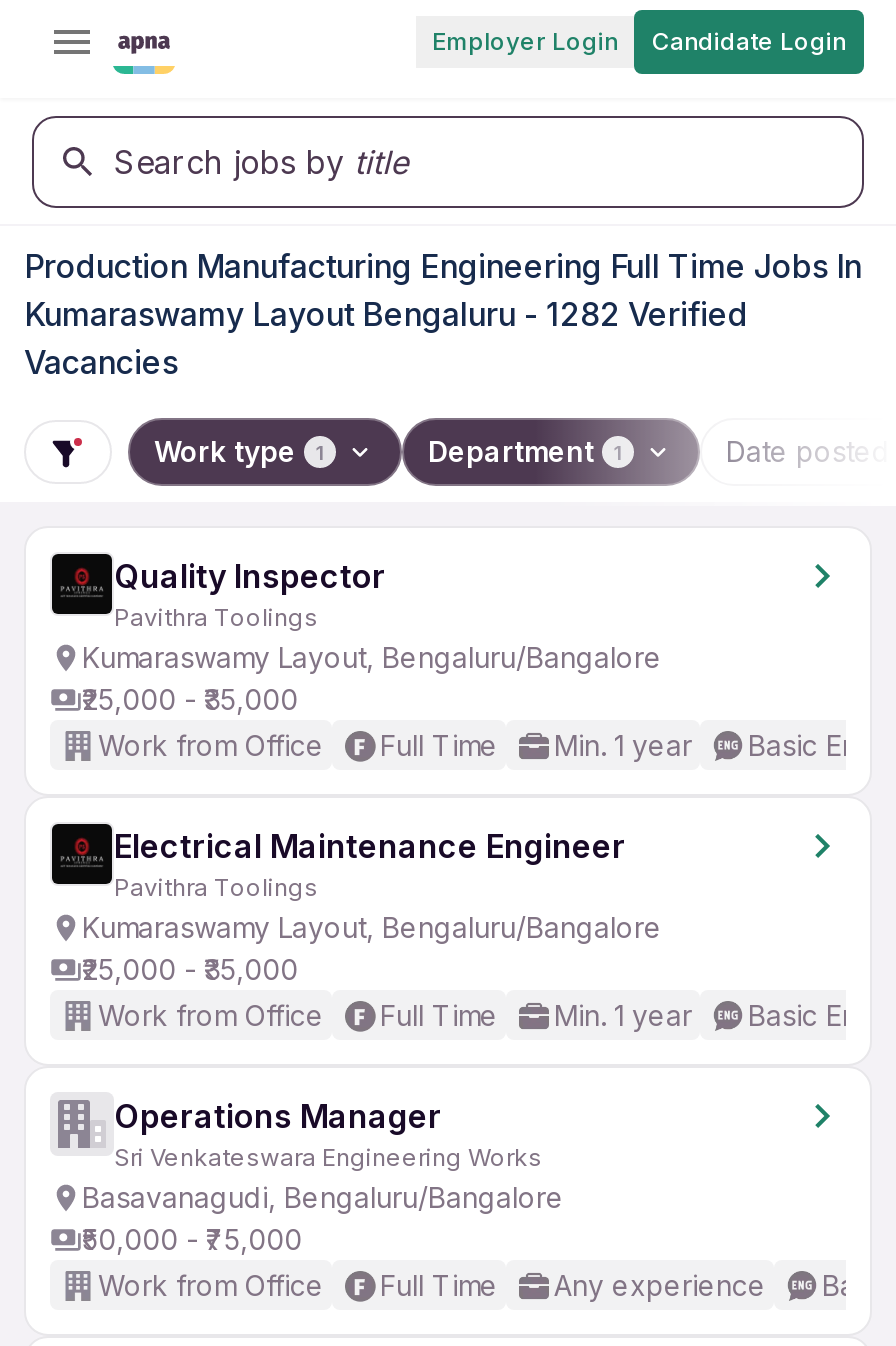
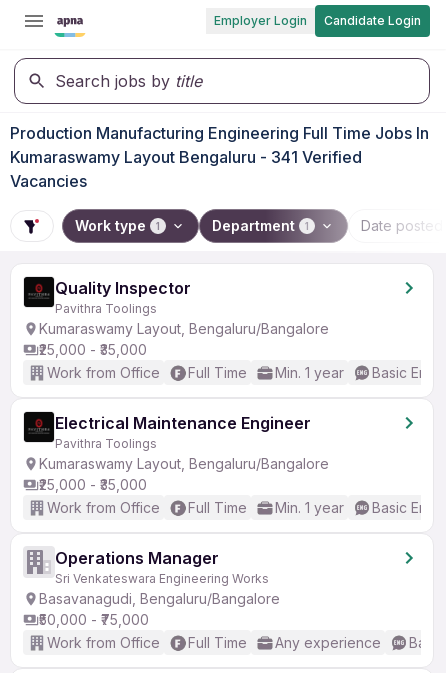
[24,294,748,334] Kumaraswamy Layout Bengaluru - 1282 Verified -> [10,147,362,167] Kumaraswamy Layout Bengaluru - 341 Verified

